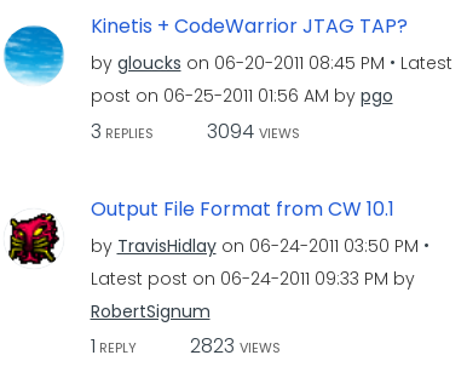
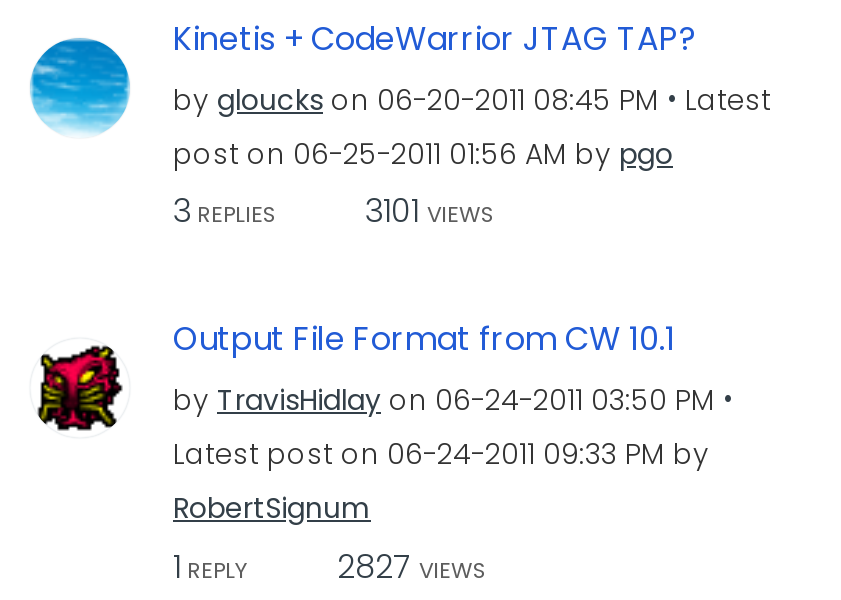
[90,117,299,145] 3 REPLIES 3094 VIEWS -> [173,188,495,234] 3 REPLIES 3101 VIEWS
[90,332,280,360] 1 REPLY 2823 VIEWS -> [173,543,487,589] 1 REPLY 2827 VIEWS

